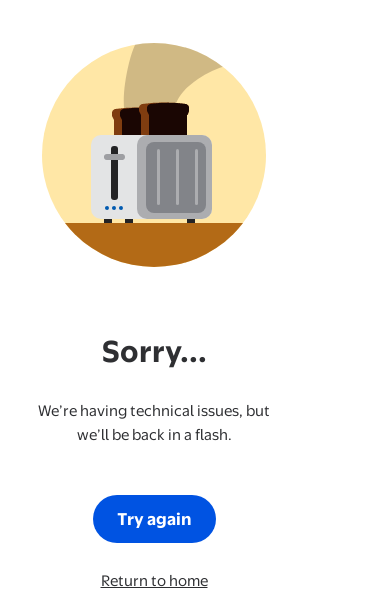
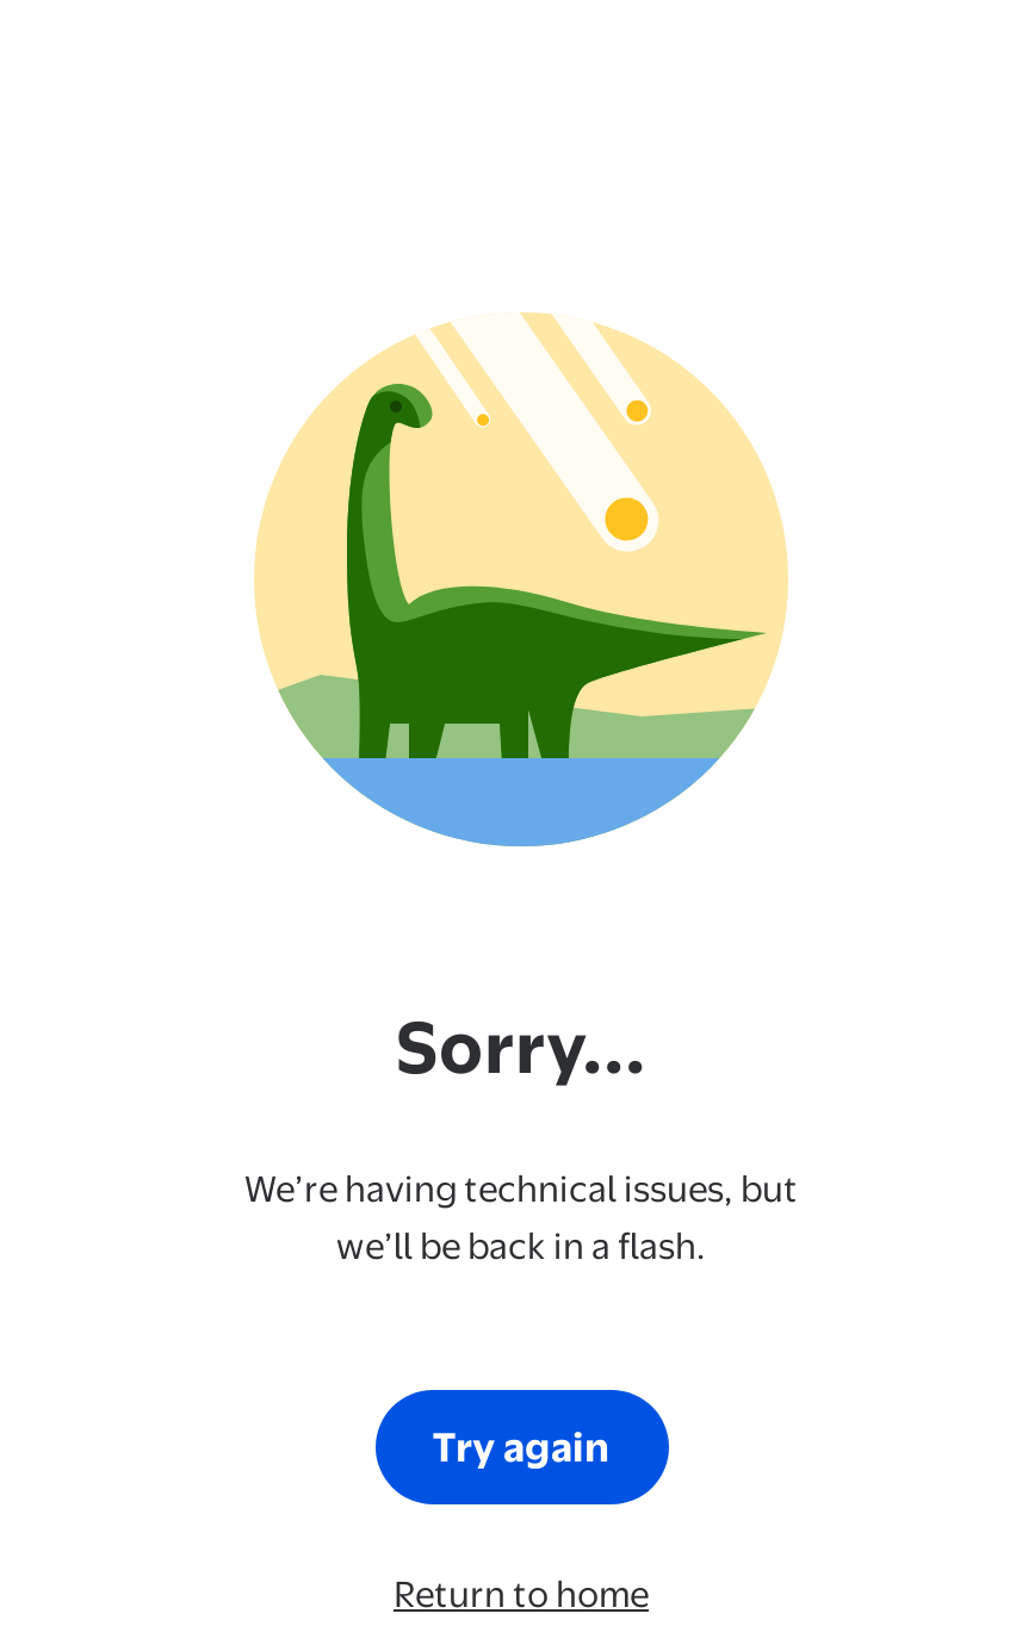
[53,43,253,268] [image] -> [278,315,764,849] [image]

